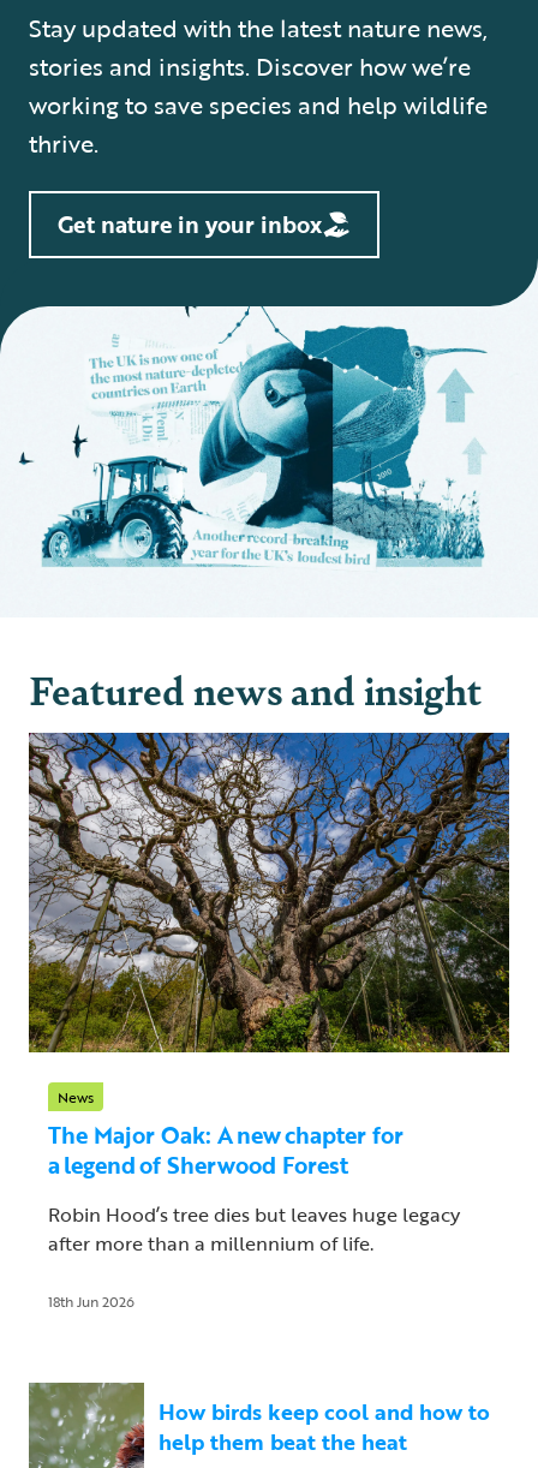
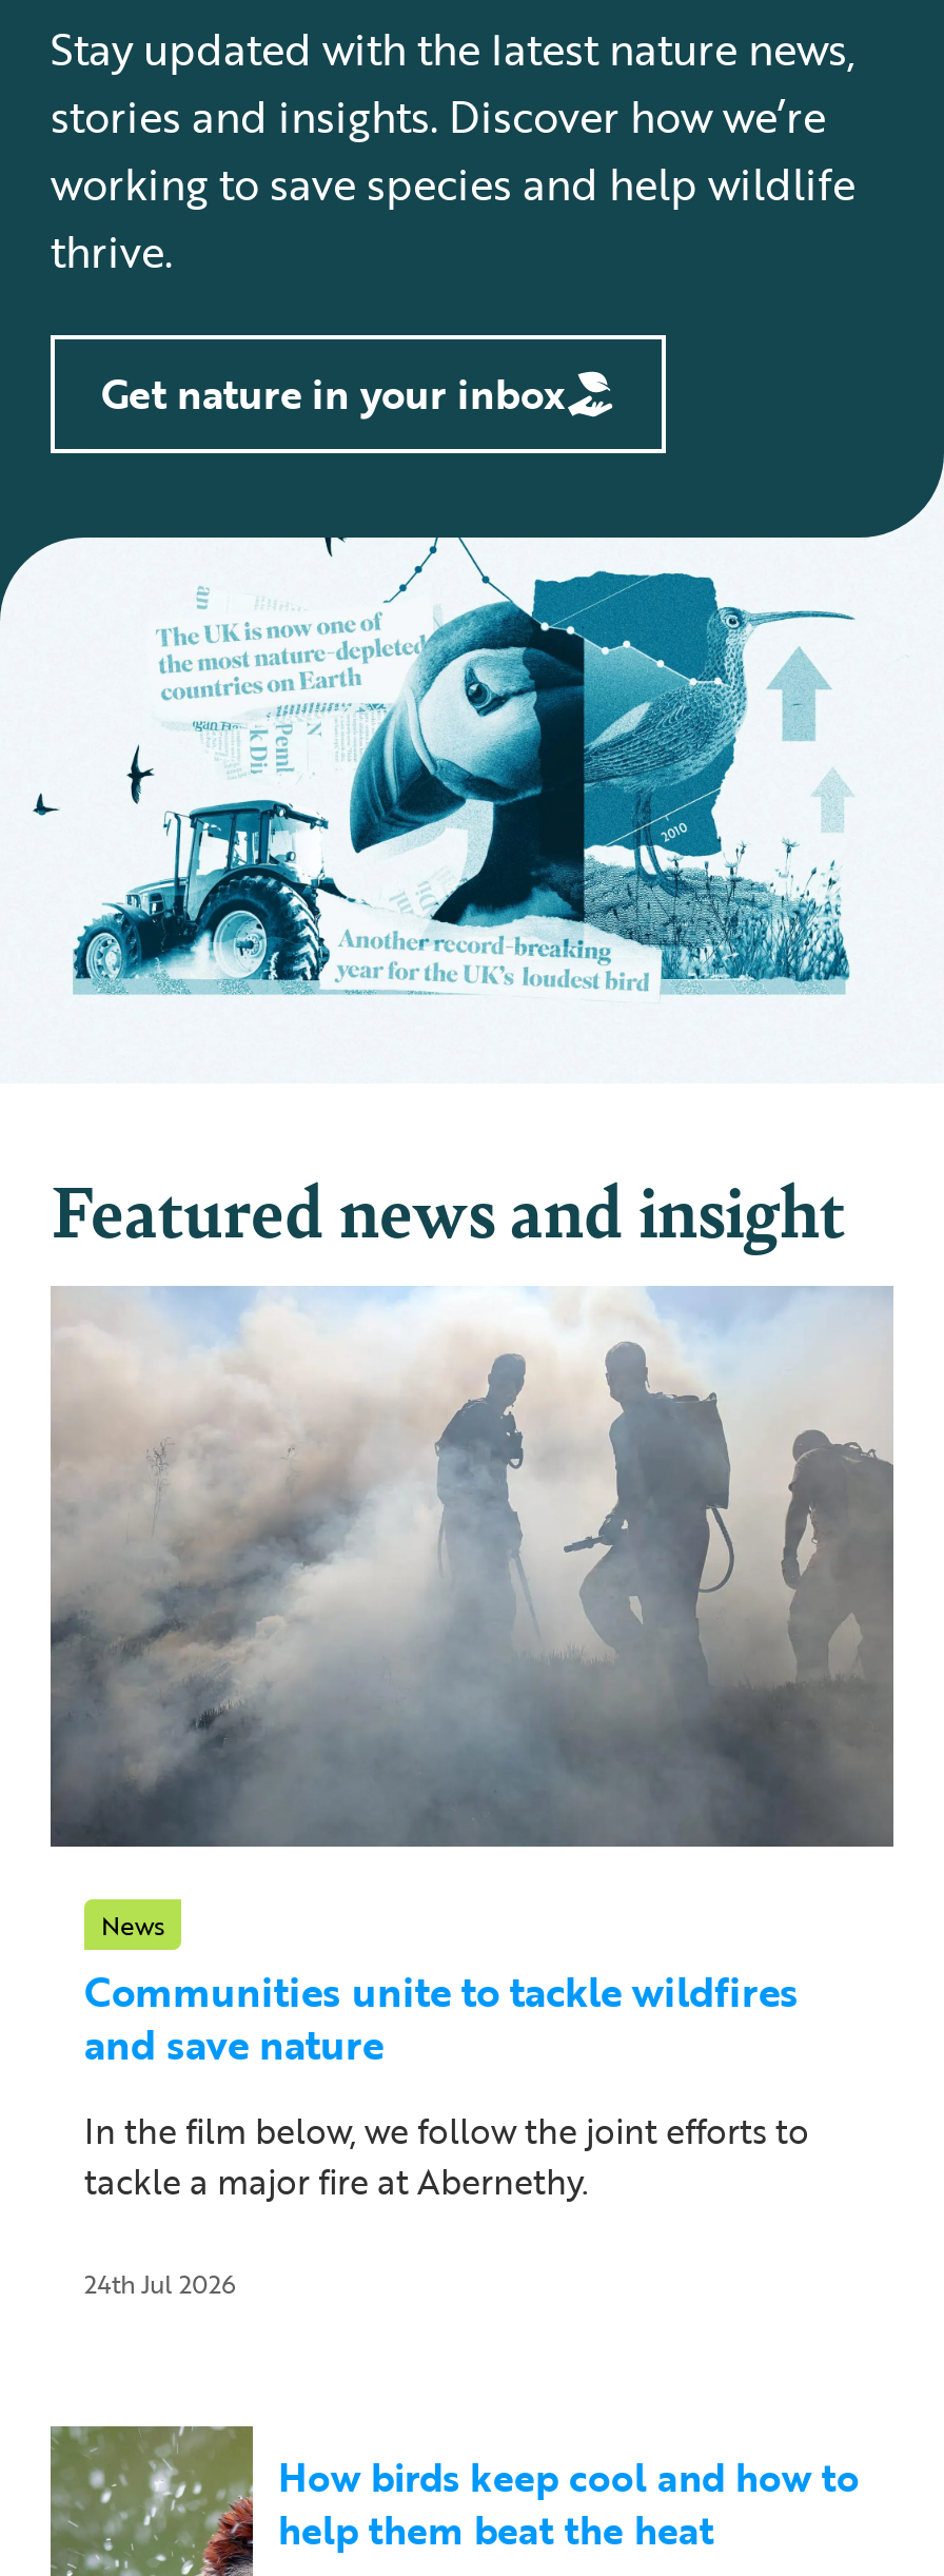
[28,732,510,1054] [image] -> [48,1286,896,1849] [image]
[48,1118,403,1182] The Major Oak: A new chapter for | a legend of Sherwood Forest -> [84,1961,799,2075] Communities unite to tackle wildfires | and save nature
[48,1200,460,1258] Robin Hood’s tree dies but leaves huge legacy | after more than a millennium of life. -> [84,2107,809,2208] In the film below, we follow the joint efforts to | tackle a major fire at Abernethy.
[48,1291,134,1312] 18th Jun 2026 -> [84,2265,236,2303] 24th Jul 2026

